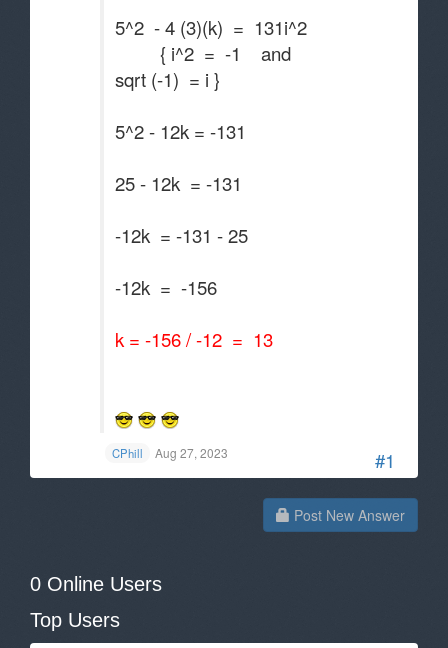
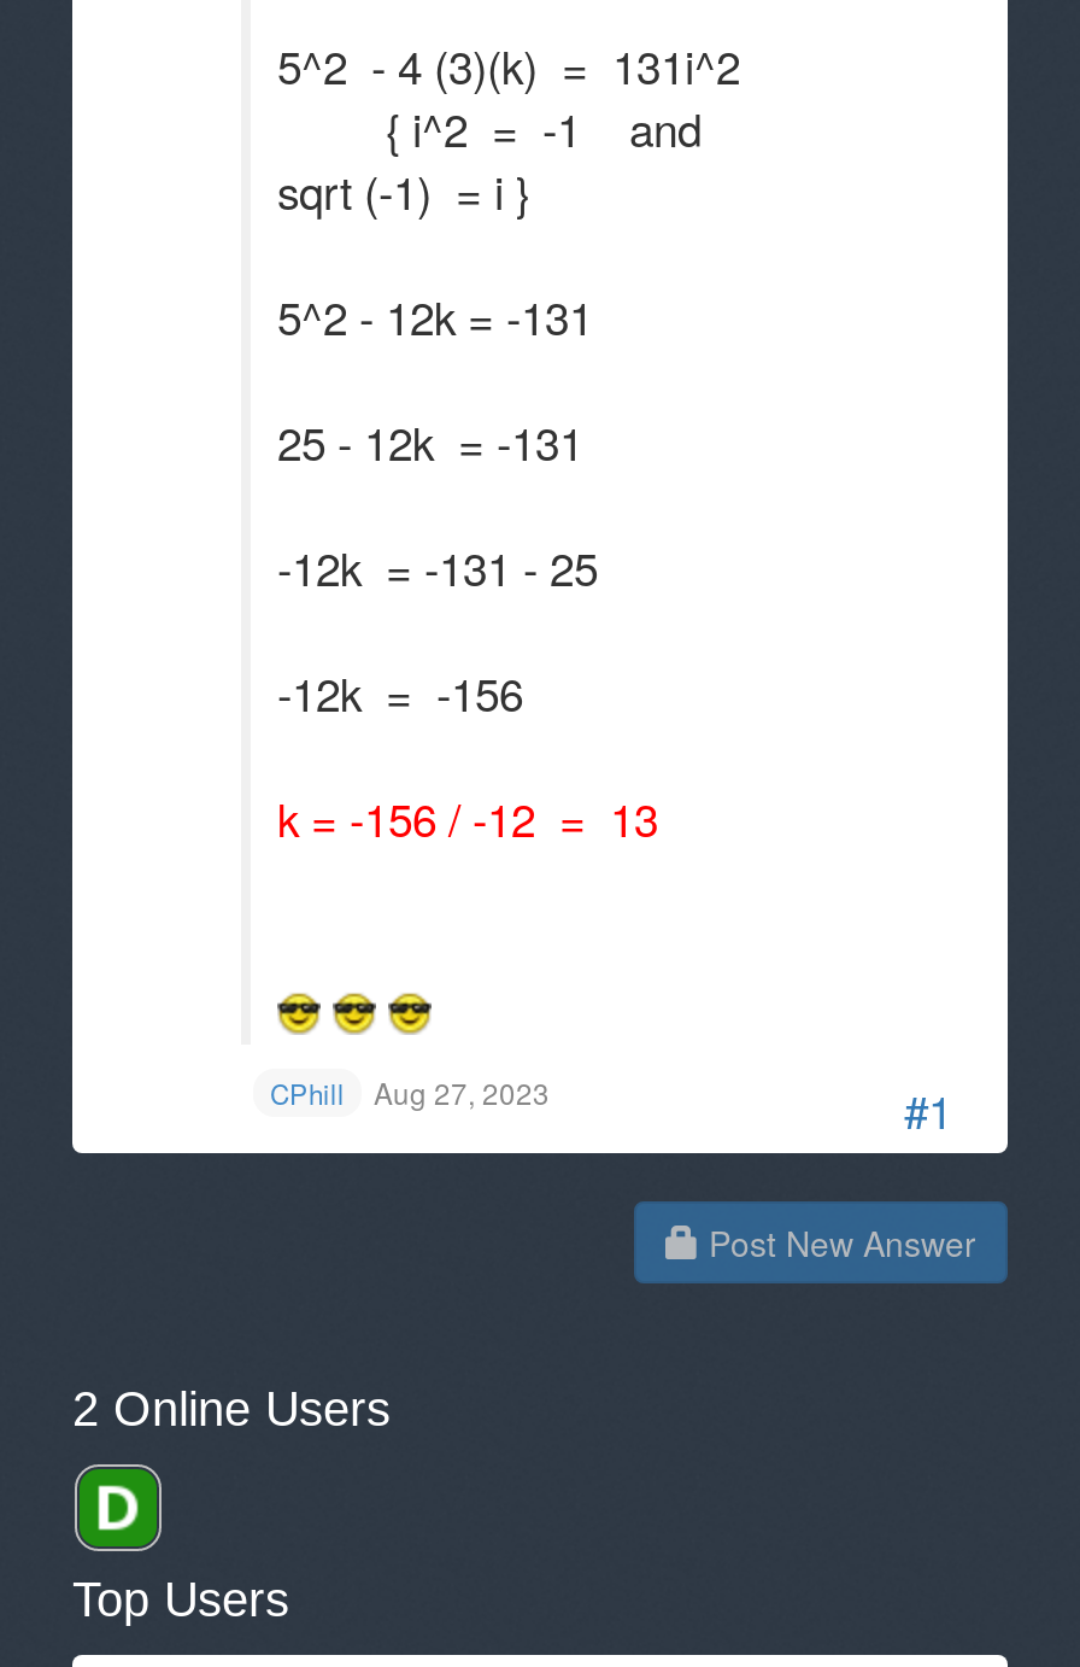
[30,573,162,595] 0 Online Users -> [72,1382,391,1435] 2 Online Users

